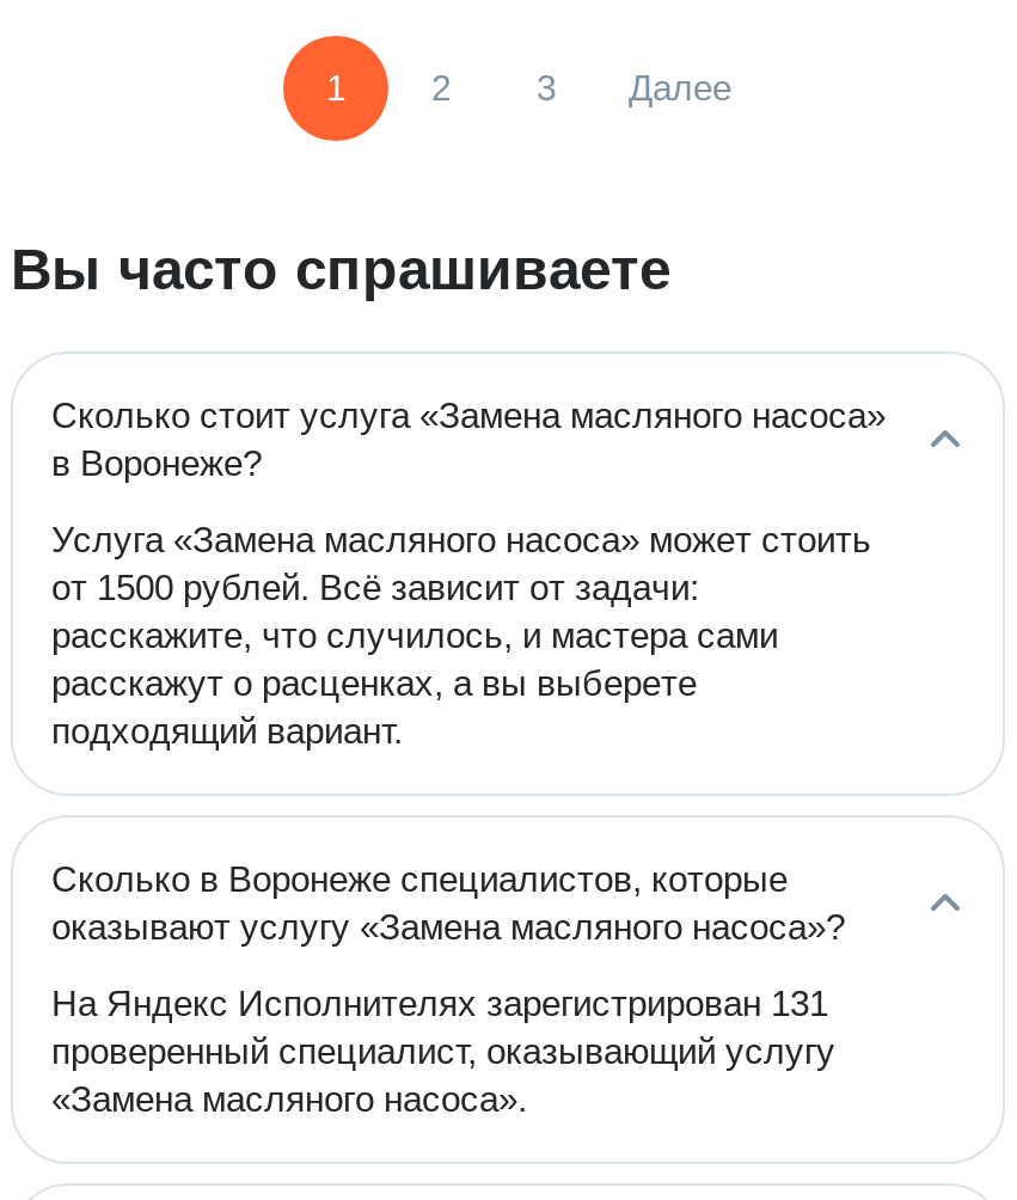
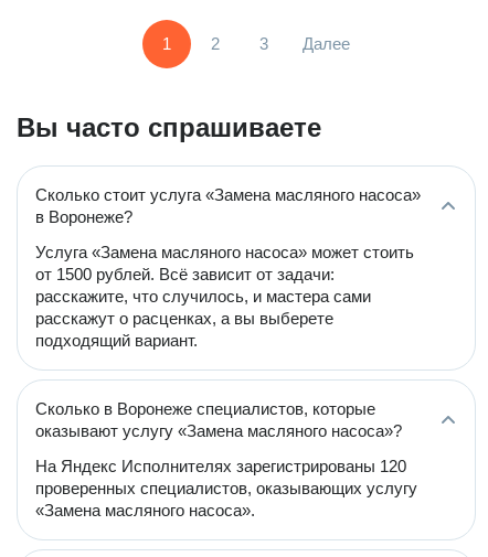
[51,982,828,1023] На Яндекс Исполнителях зарегистрирован 131 -> [35,457,406,475] На Яндекс Исполнителях зарегистрированы 120
[51,1030,835,1071] проверенный специалист, оказывающий услугу -> [35,479,417,497] проверенных специалистов, оказывающих услугу

